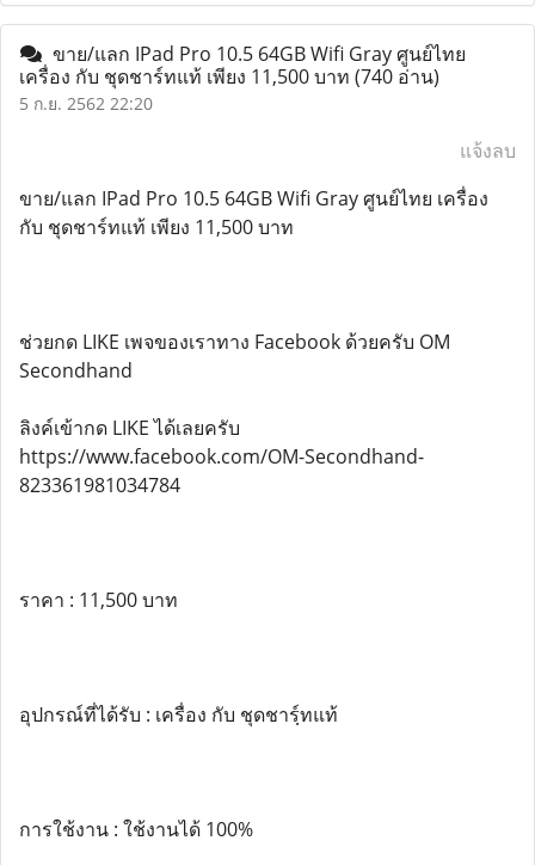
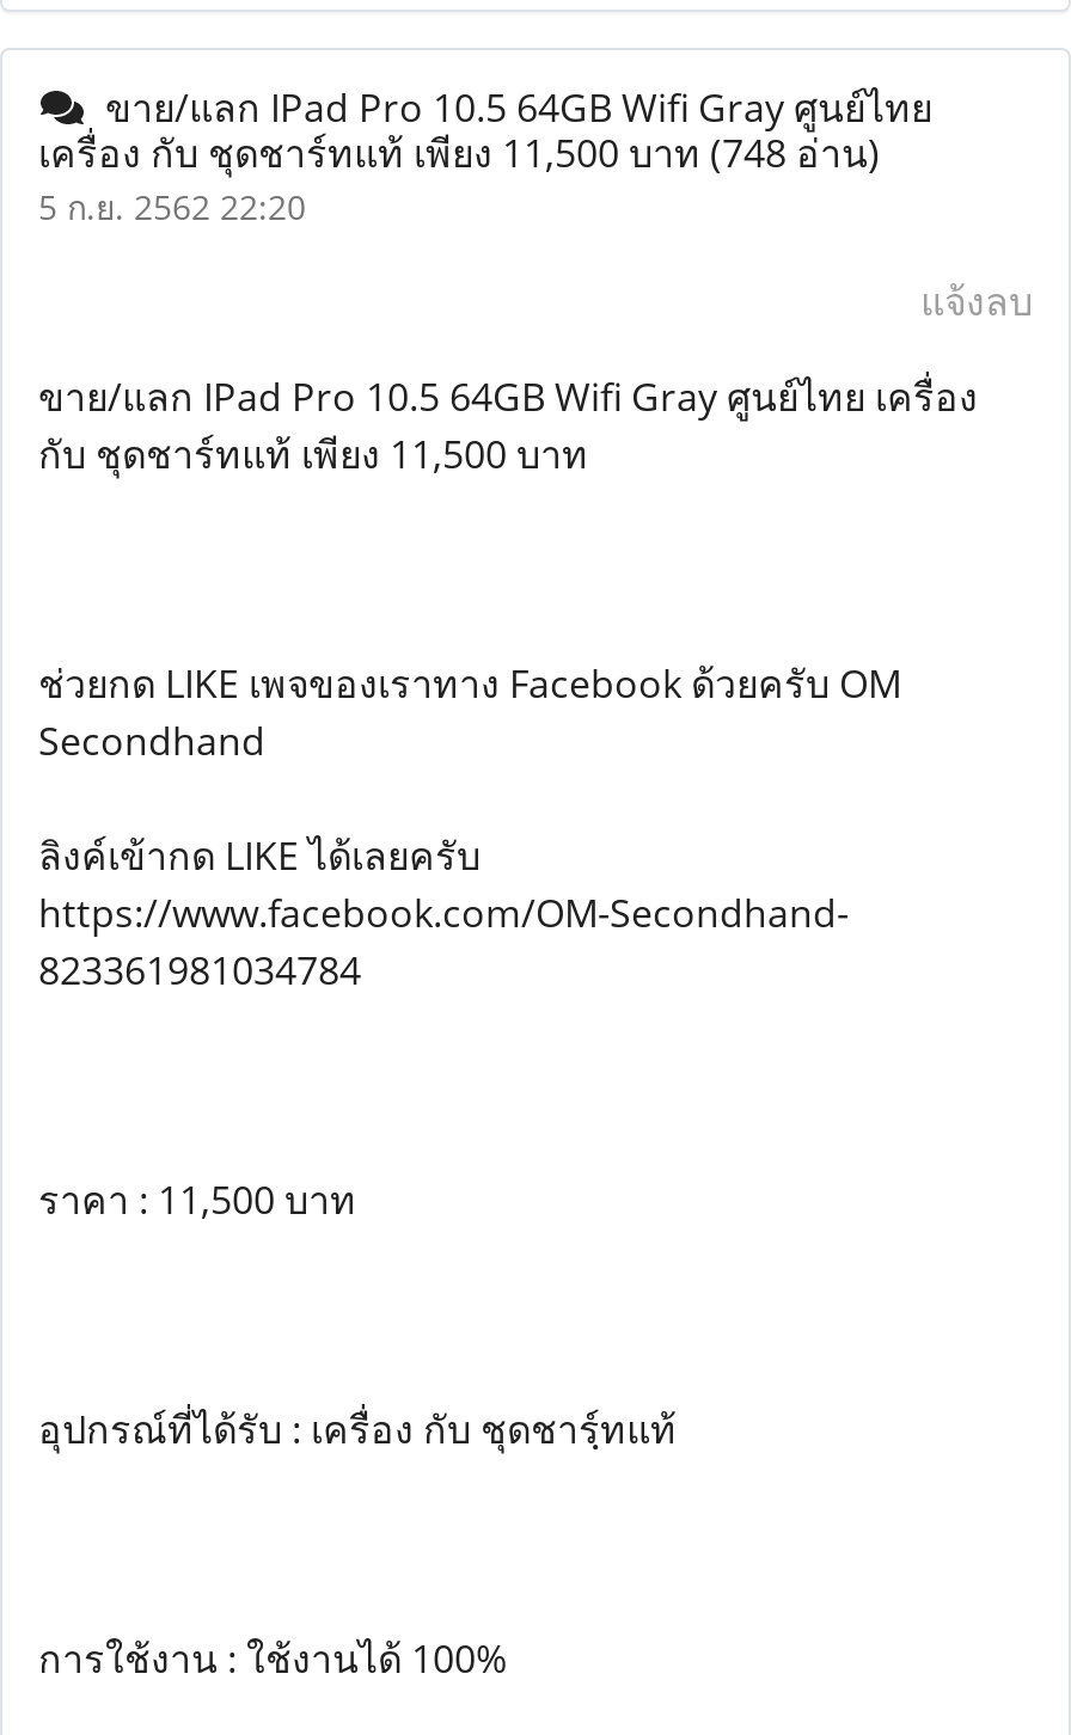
[19,63,439,90] เครื่อง กับ ชุดชาร์ทแท้ เพียง 11,500 บาท(740 อ่าน) -> [38,127,880,179] เครื่อง กับ ชุดชาร์ทแท้ เพียง 11,500 บาท(748 อ่าน)

